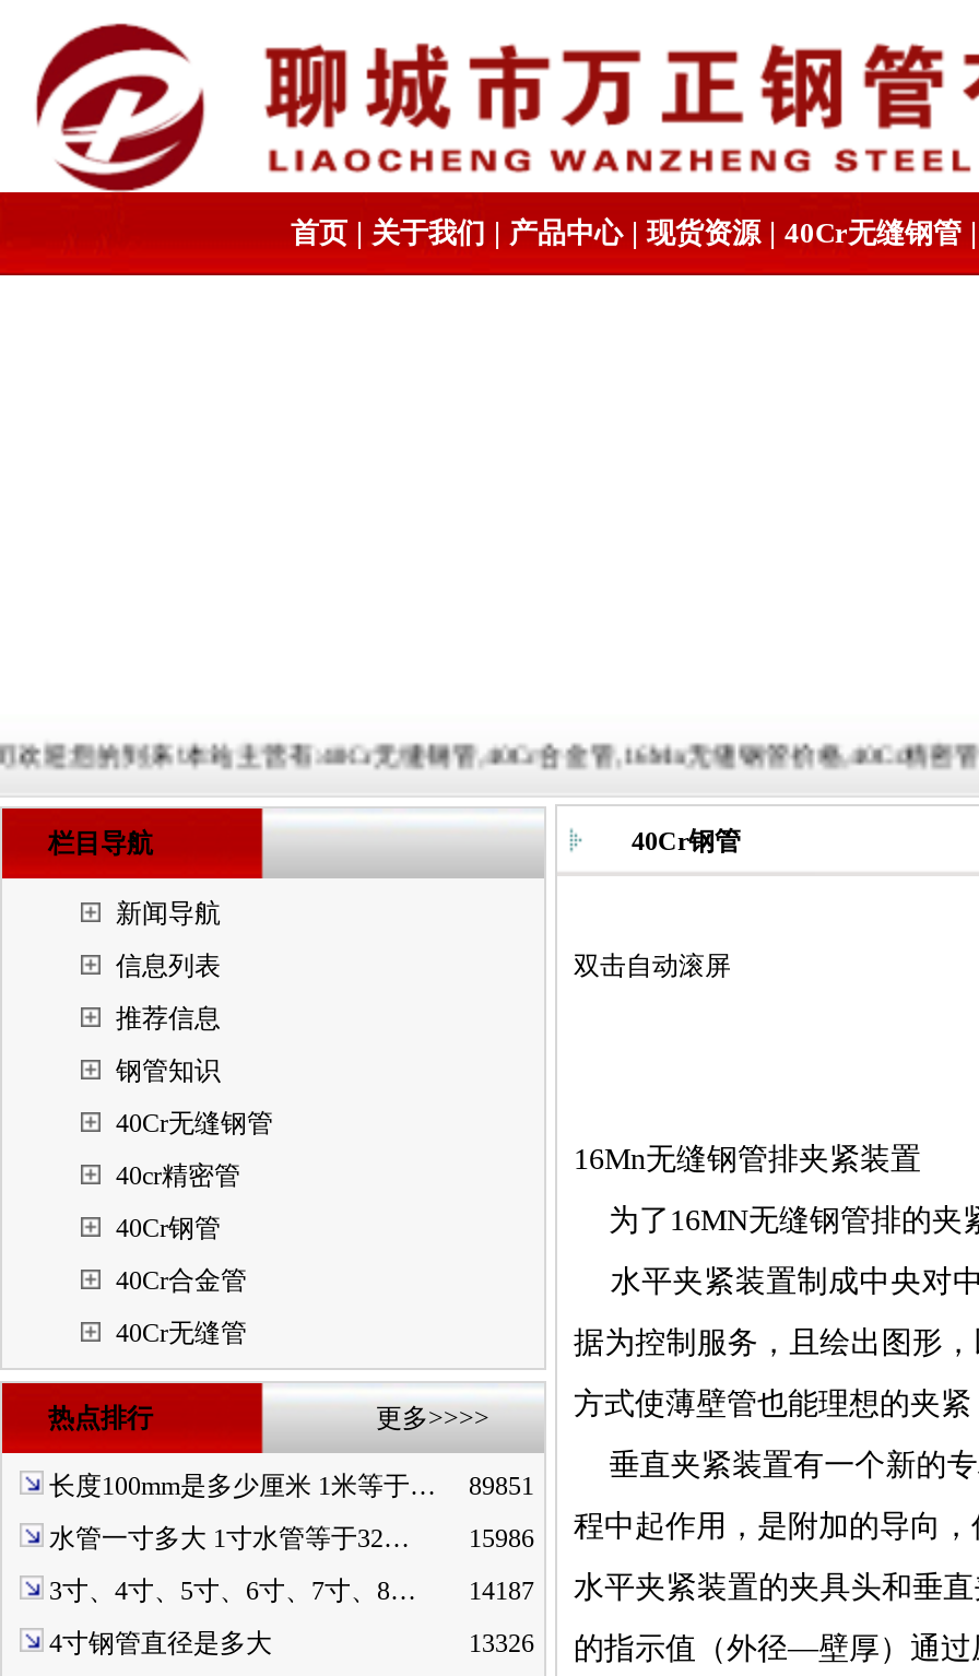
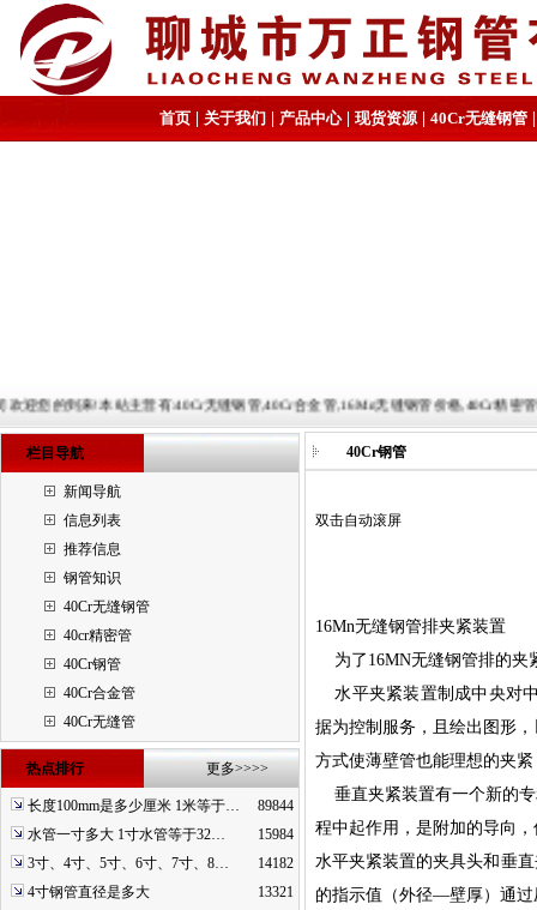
[49,1471,534,1501] 长度100mm是多少厘米 1米等于… 89851 -> [27,797,293,814] 长度100mm是多少厘米 1米等于… 89844
[469,1523,534,1554] 15986 -> [257,826,293,843] 15984
[469,1575,534,1606] 14187 -> [257,855,293,872] 14182
[469,1628,534,1659] 13326 -> [257,884,293,900] 13321

